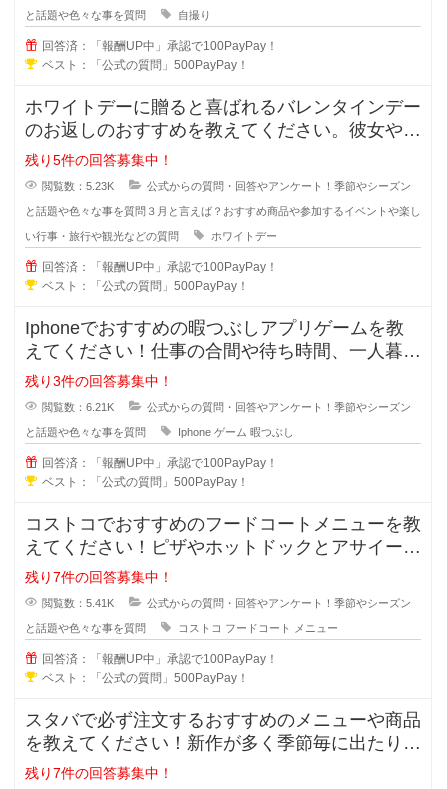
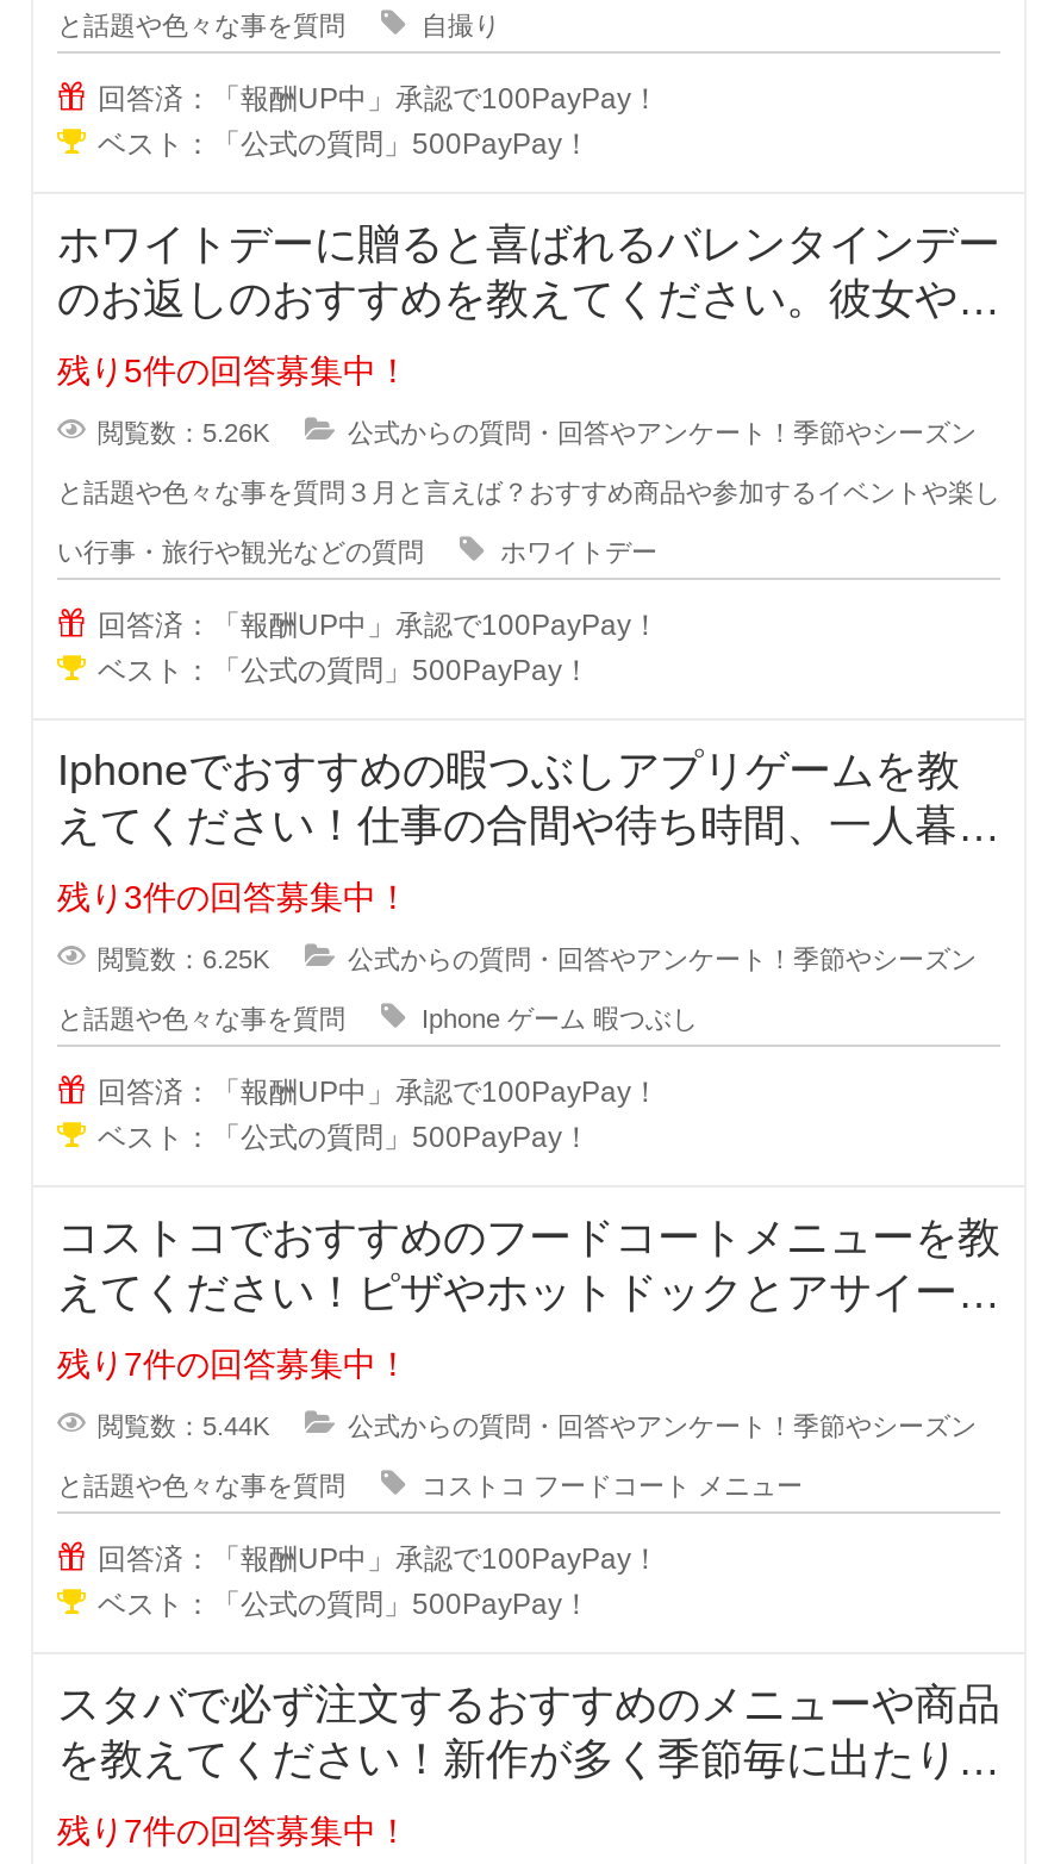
[42,180,114,192] 閲覧数：5.23K -> [98,419,269,447] 閲覧数：5.26K
[42,401,114,413] 閲覧数：6.21K -> [98,945,269,974] 閲覧数：6.25K
[42,597,114,609] 閲覧数：5.41K -> [98,1412,269,1440] 閲覧数：5.44K

